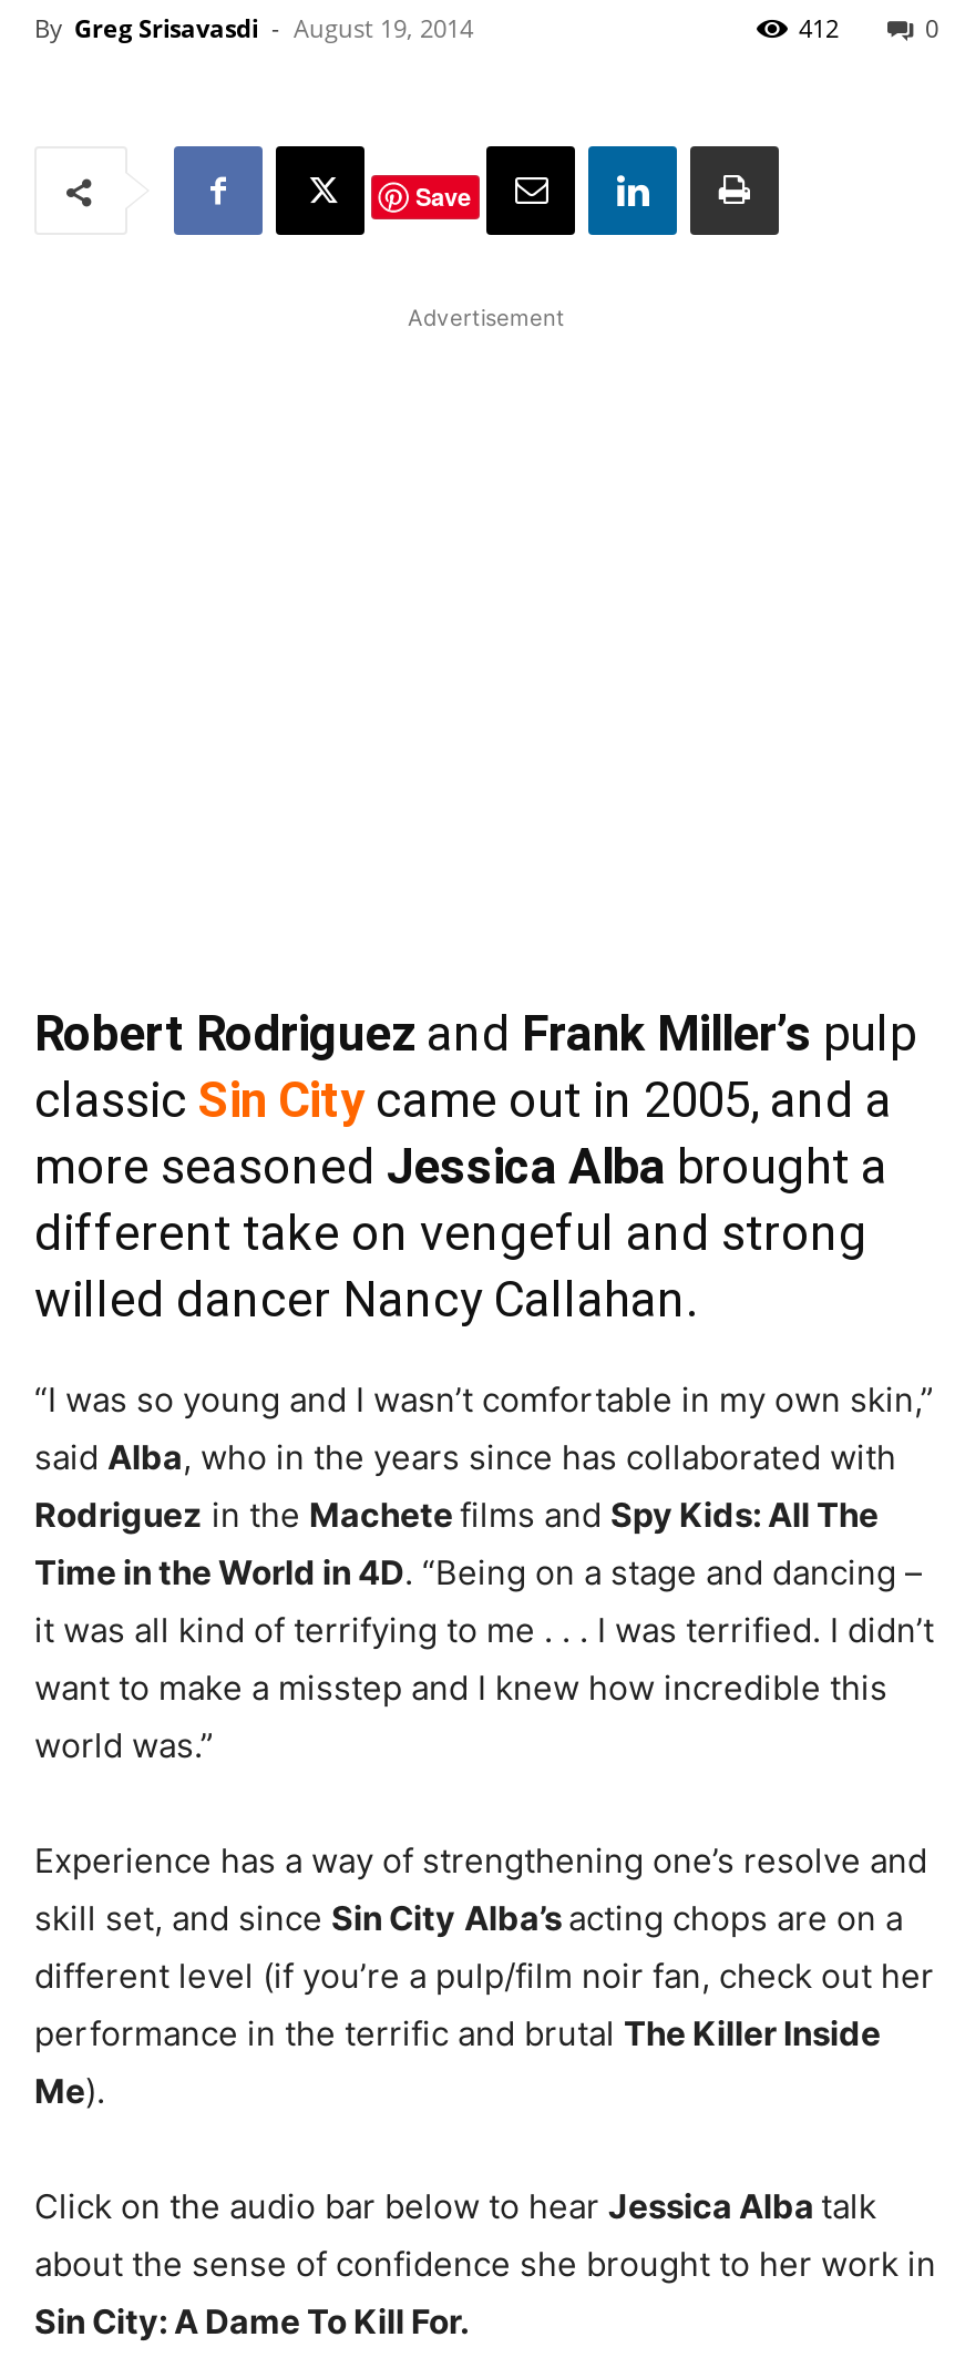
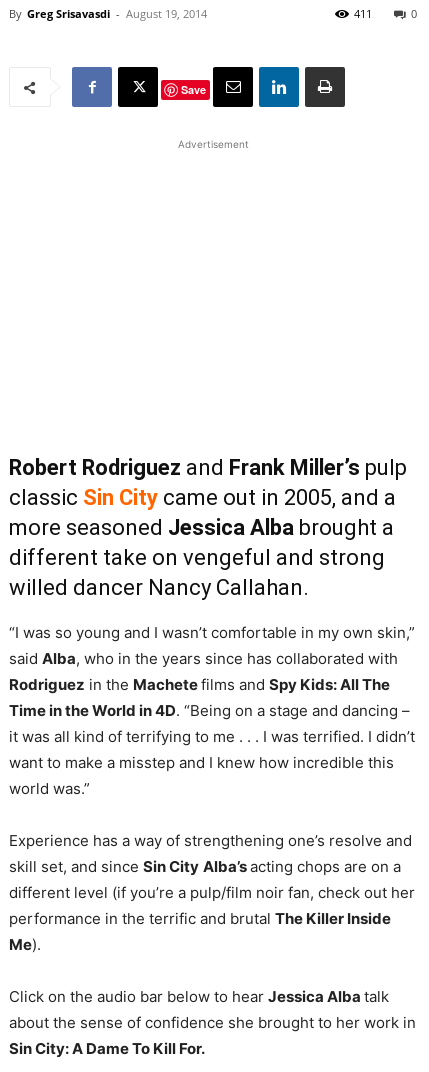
[799,11,839,44] 412 -> [354,6,372,21] 411

